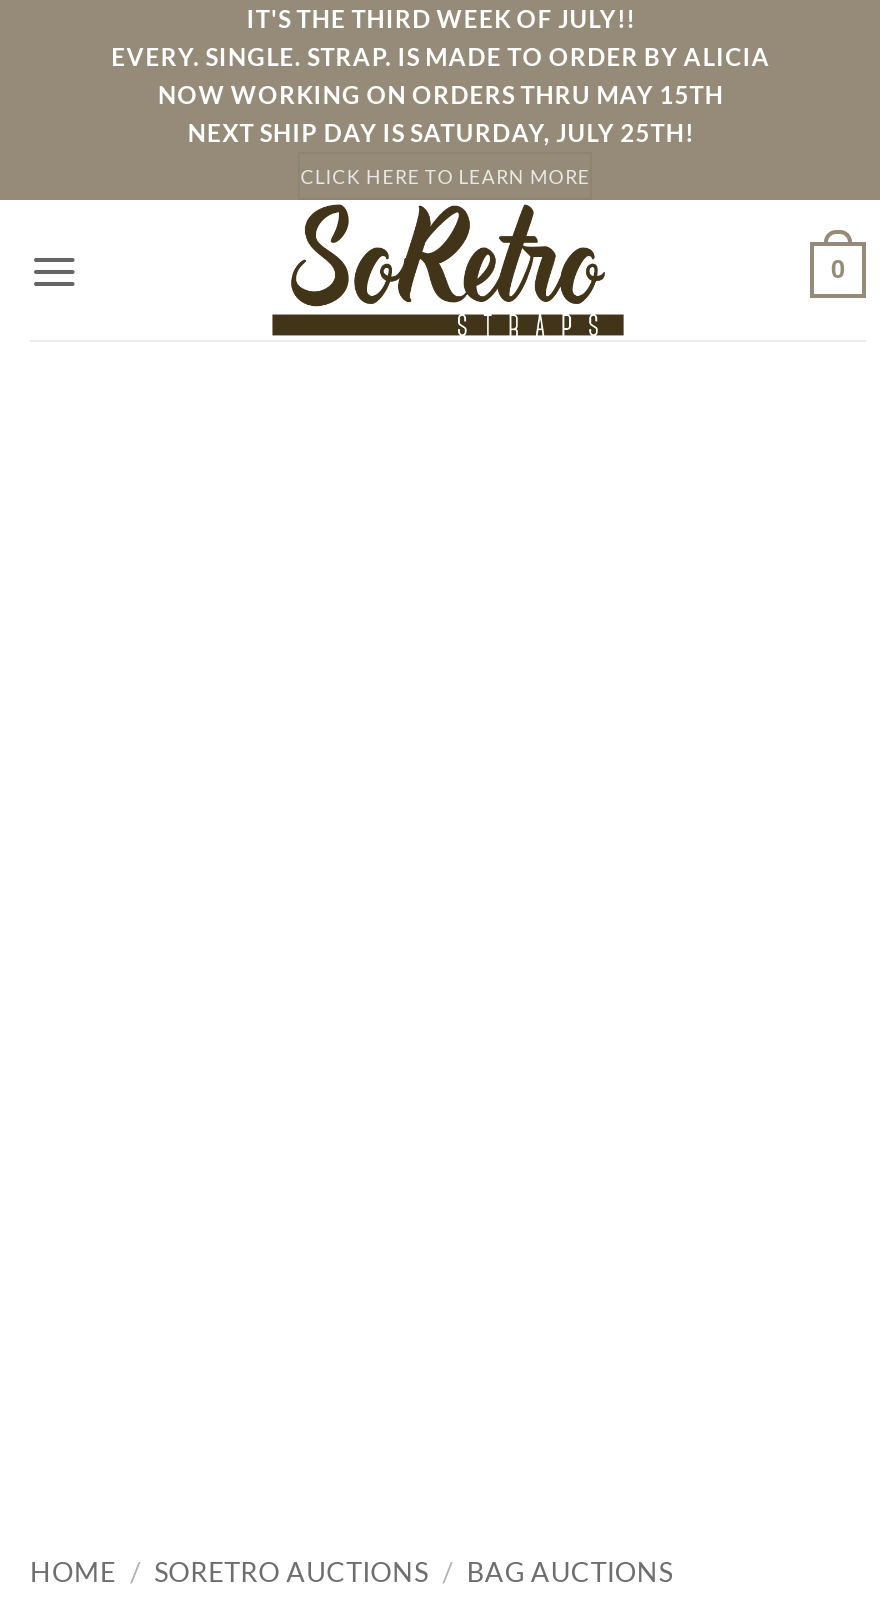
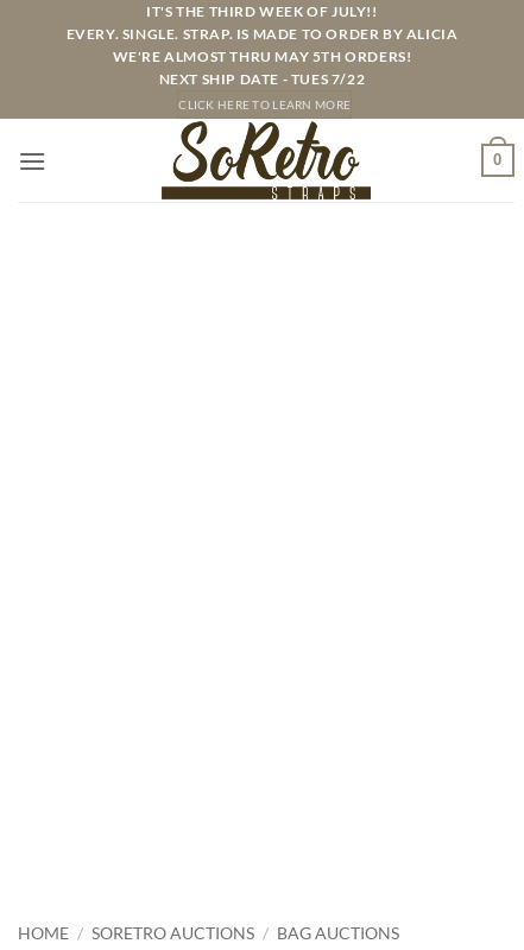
[158,80,724,148] NOW WORKING ON ORDERS THRU MAY 15TH | NEXT SHIP DAY IS SATURDAY, JULY 25TH! -> [112,47,412,88] WE'RE ALMOST THRU MAY 5TH ORDERS! | NEXT SHIP DATE - TUES 7/22

